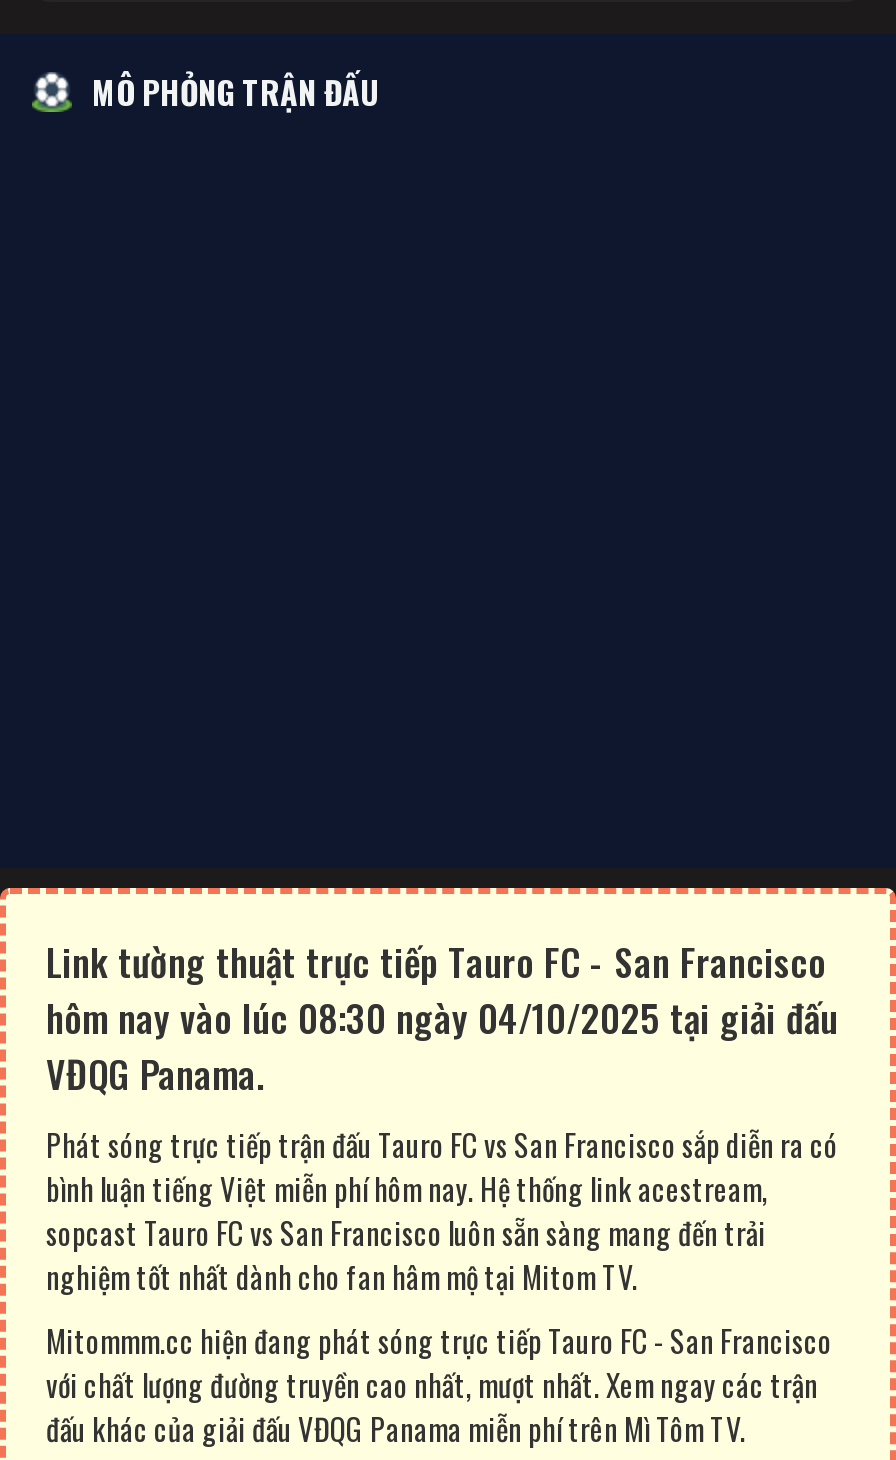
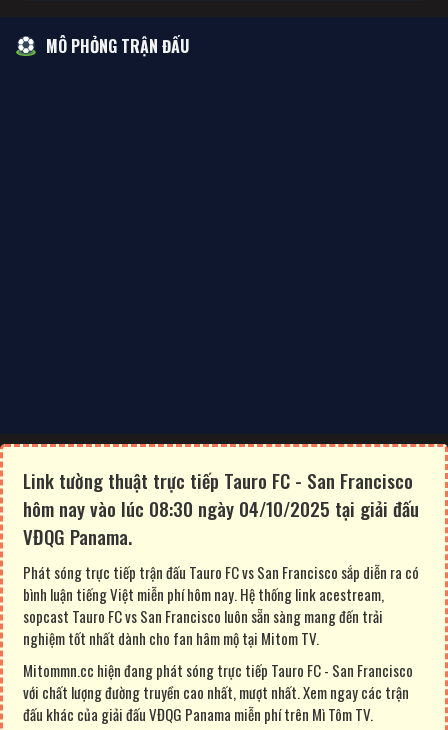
[46,1317,832,1361] Mitommm.cc hiện đang phát sóng trực tiếp Tauro FC - San Francisco -> [23,659,413,681] Mitommn.cc hiện đang phát sóng trực tiếp Tauro FC - San Francisco

